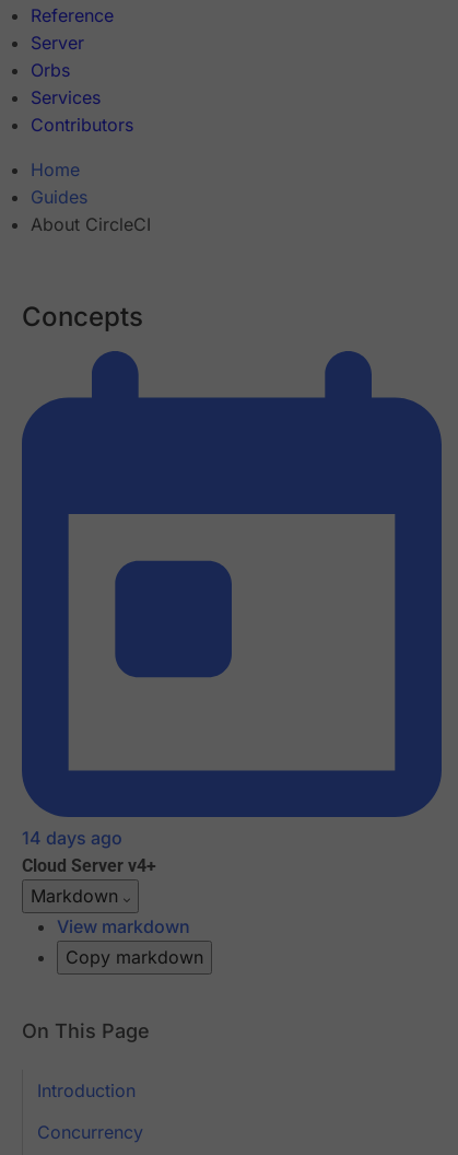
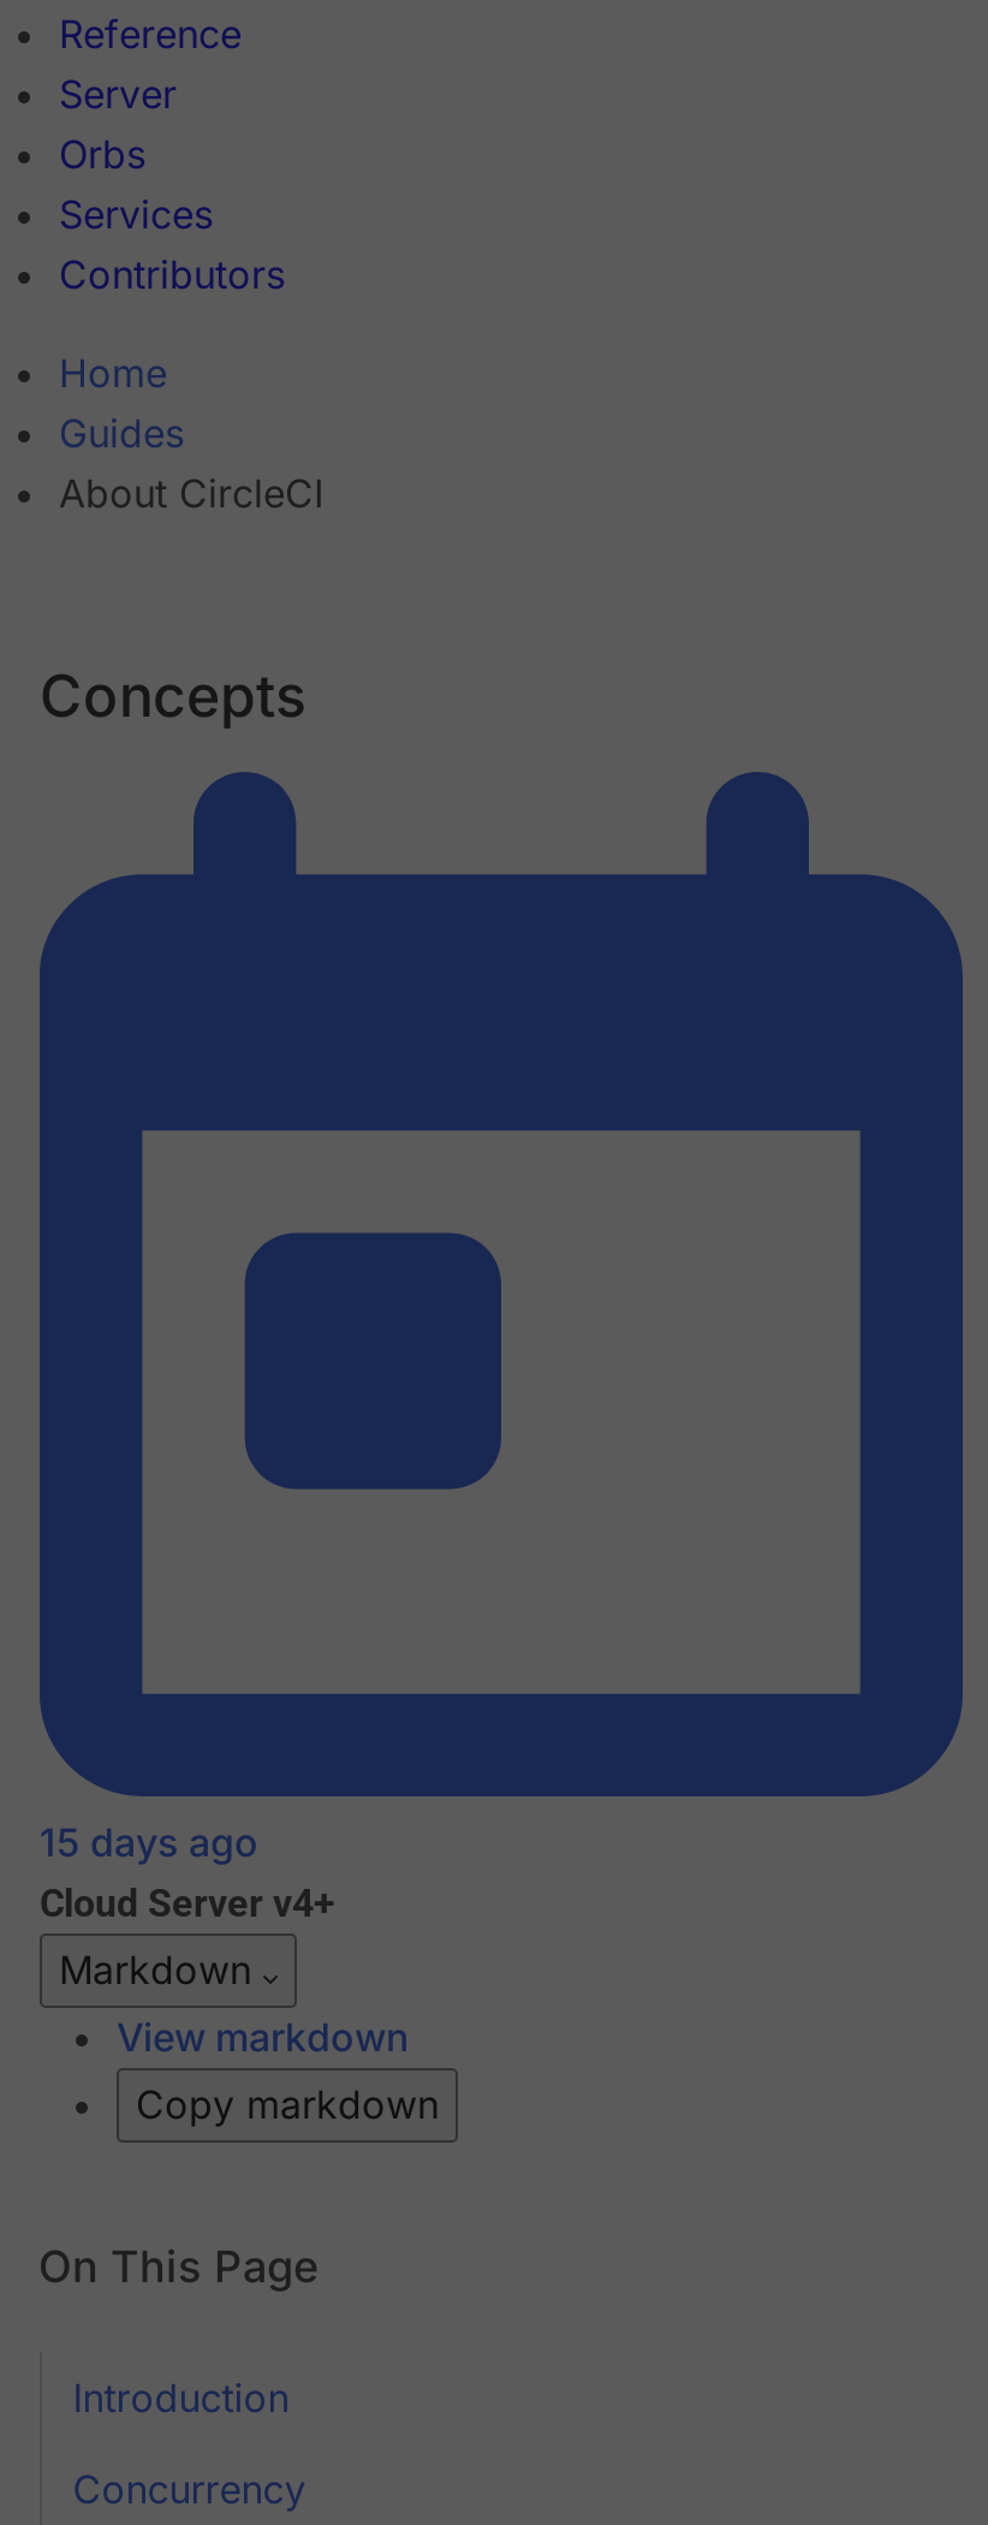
[22,827,122,849] 14 days ago -> [40,1819,258,1867] 15 days ago

